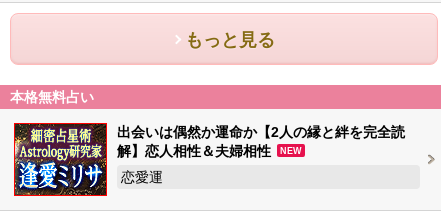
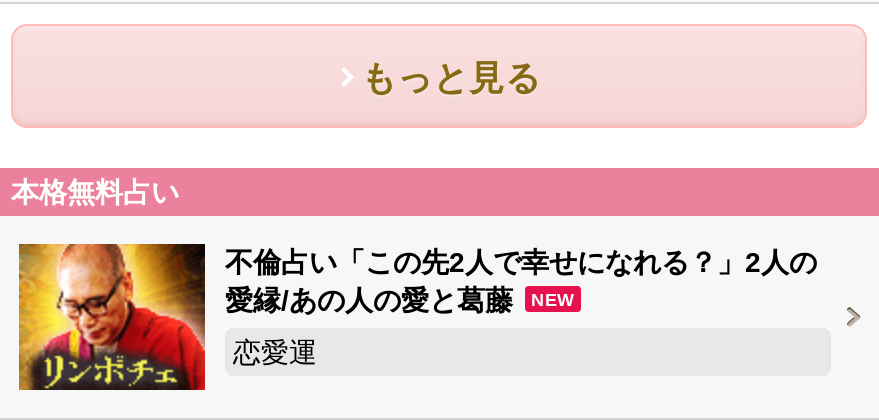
[13,122,405,197] [image] | 出会いは偶然か運命か【2人の縁と絆を完全読 | 解】恋人相性＆夫婦相性 -> [17,242,817,392] [image] | 不倫占い「この先2人で幸せになれる？」2人の | 愛縁/あの人の愛と葛藤

